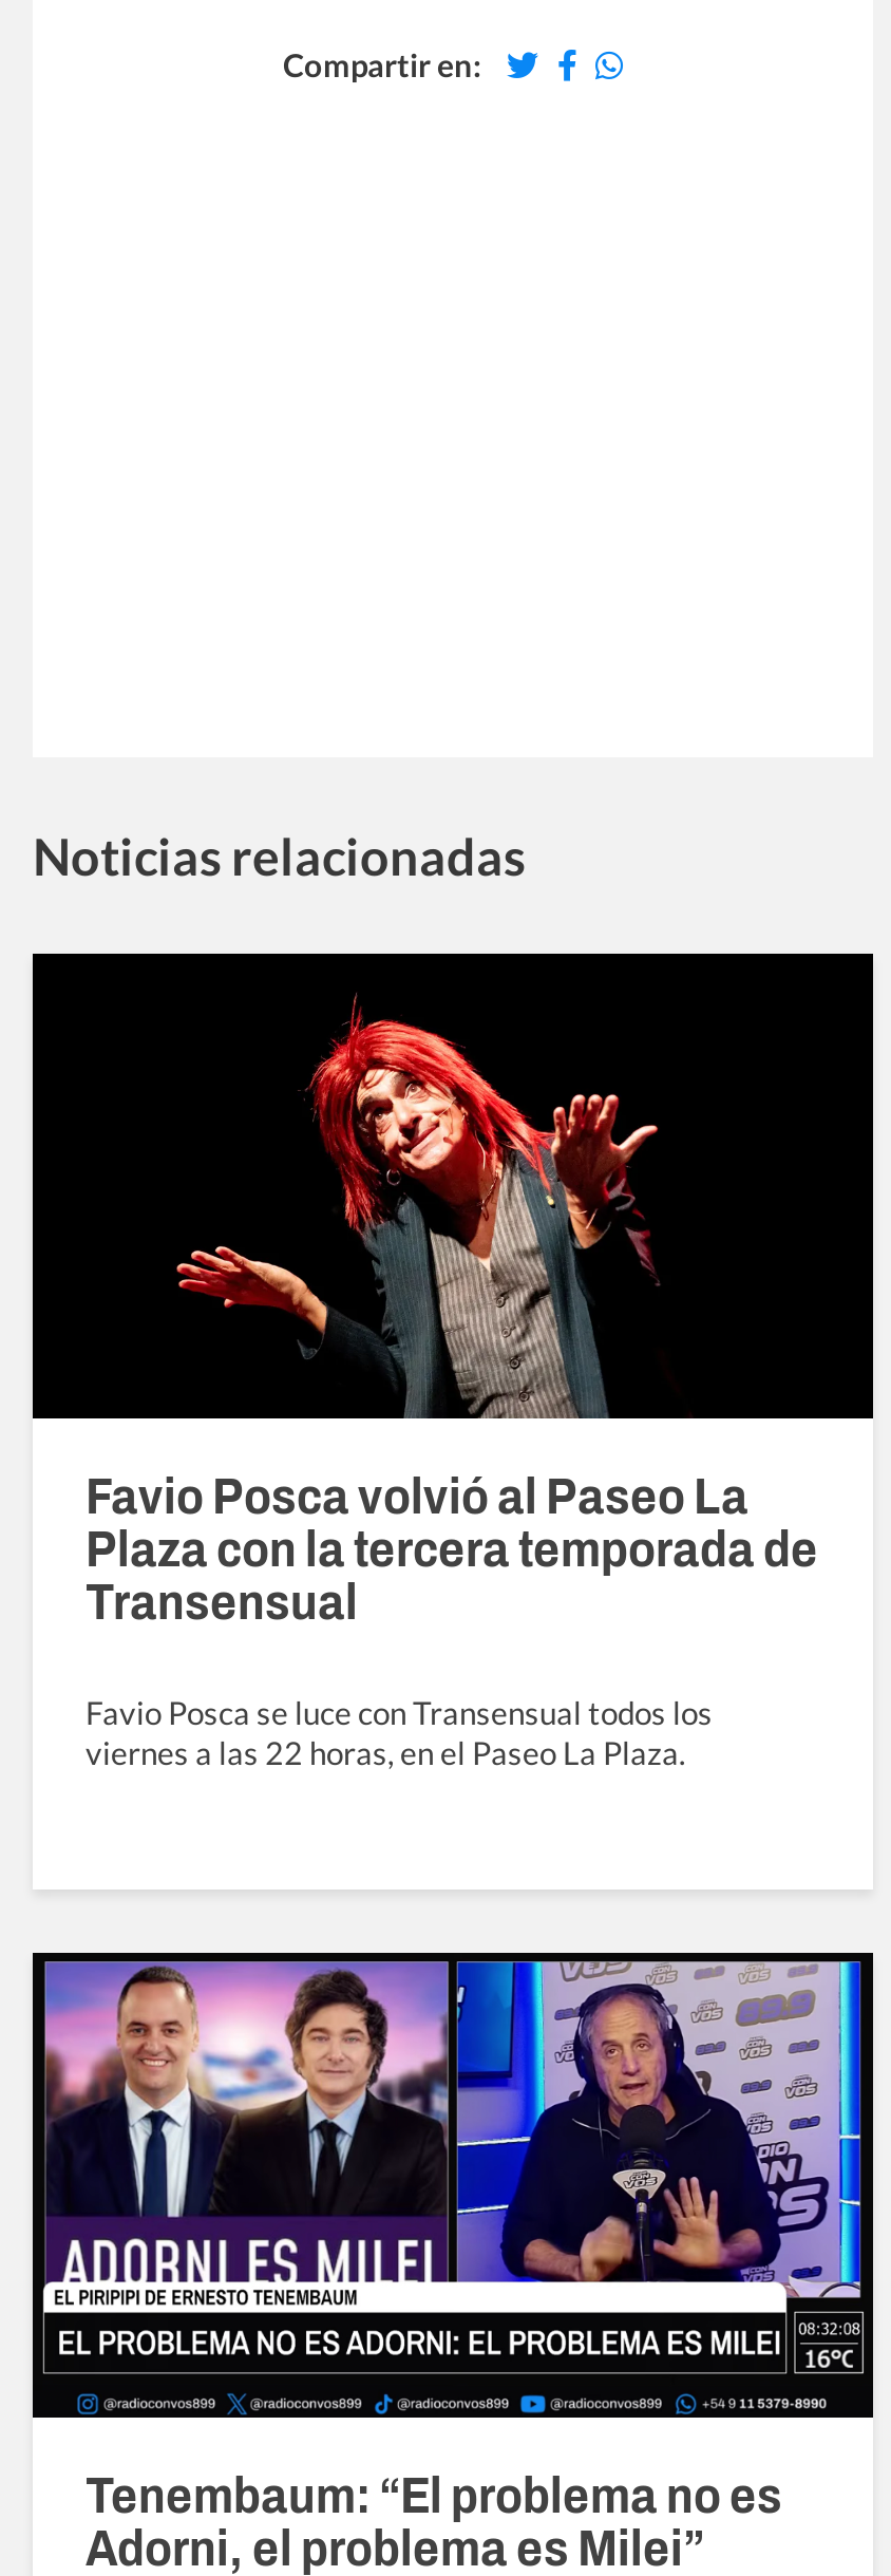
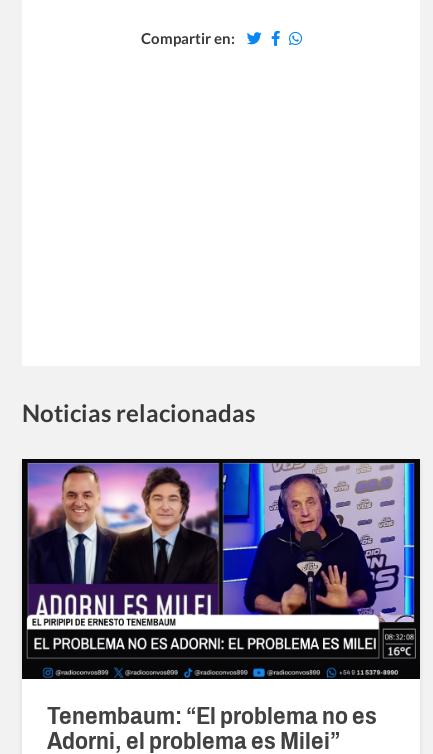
[43,962,865,1771] [image] | Favio Posca volvió al Paseo La | Plaza con la tercera temporada de | Transensual | Favio Posca se luce con Transensual todos los | viernes a las 22 horas, en el Paseo La Plaza. -> none

